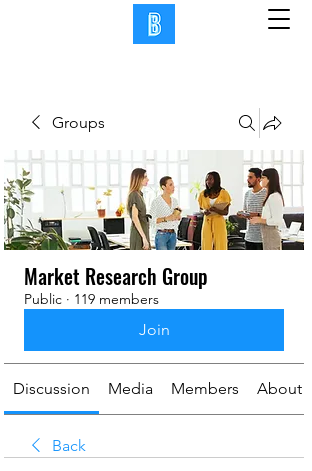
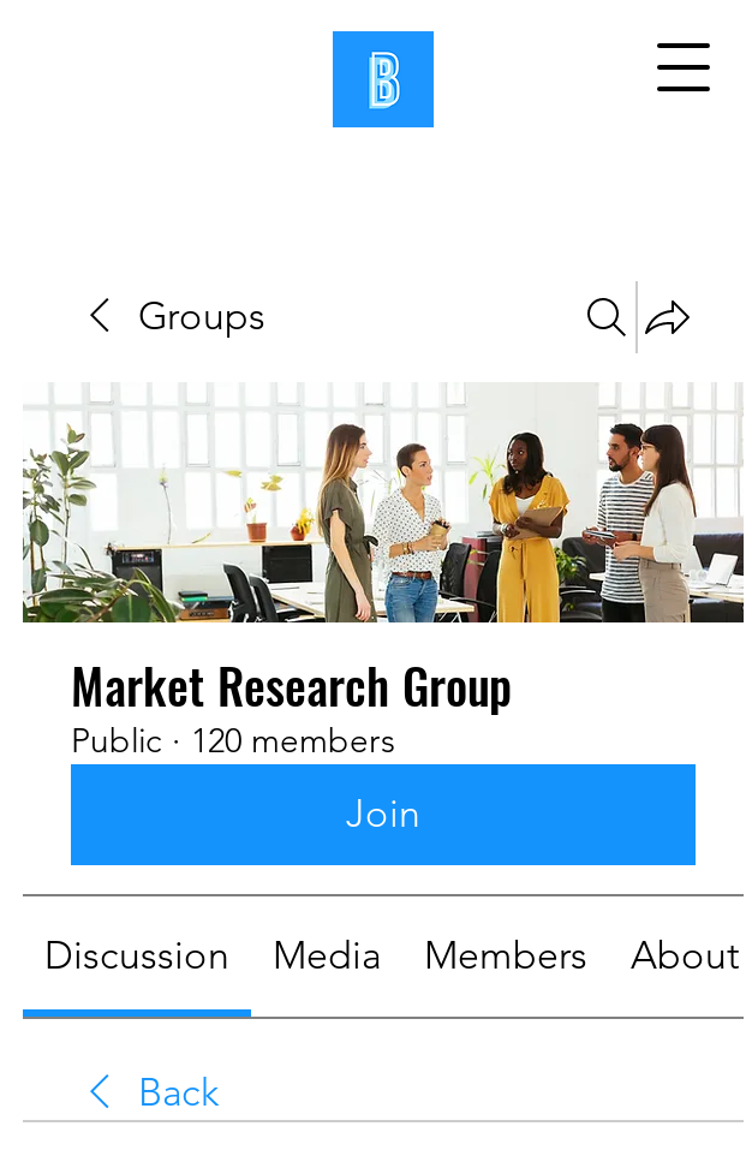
[24,290,159,308] Public · 119 members -> [71,719,395,762] Public · 120 members

